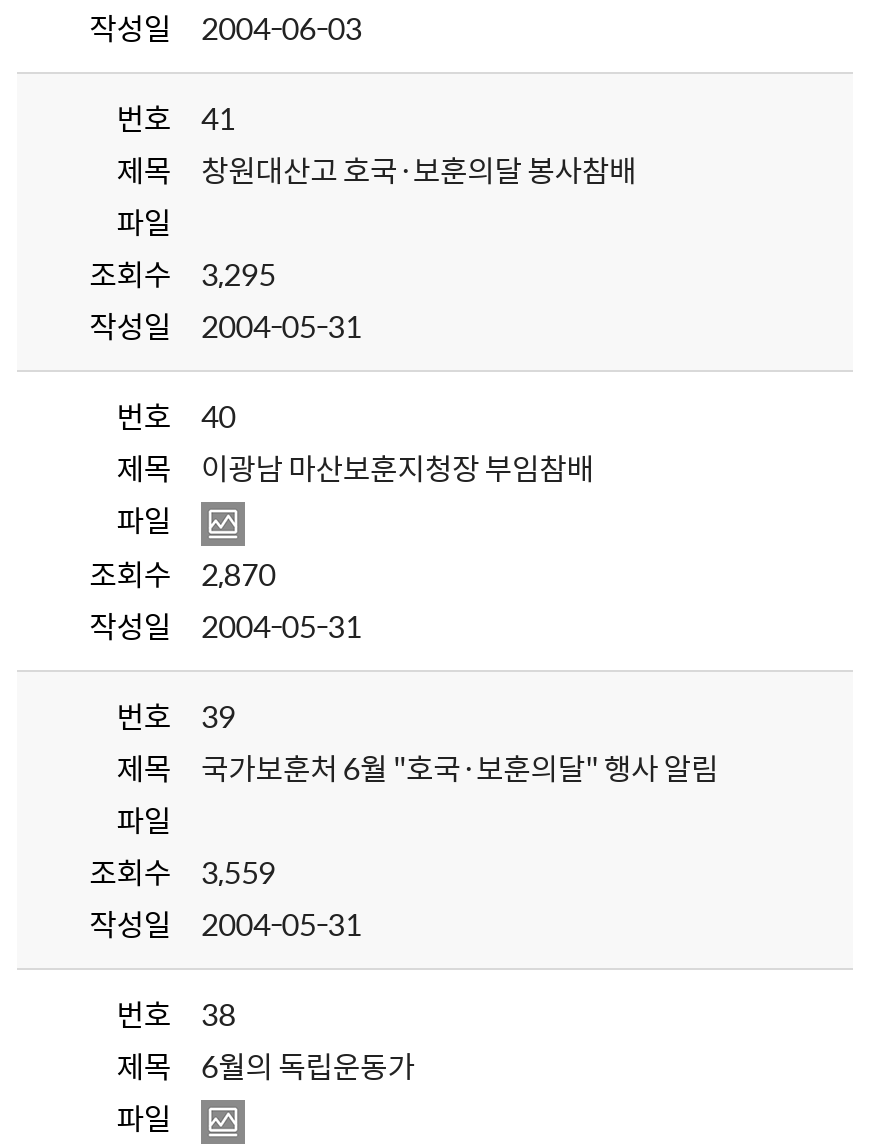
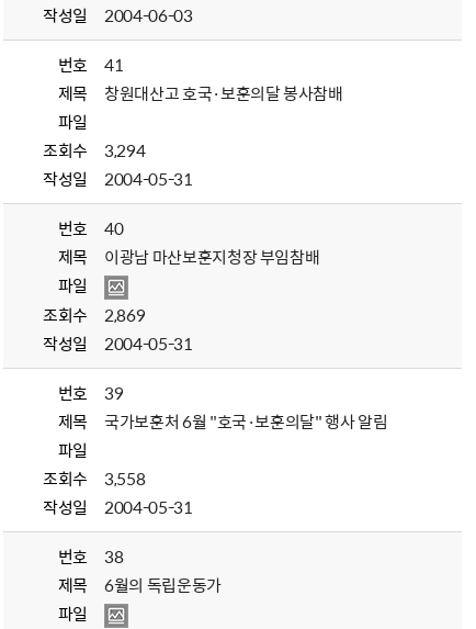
[89,252,275,296] 조회수 3,295 -> [43,138,145,162] 조회수 3,294
[89,552,275,596] 조회수 2,870 -> [43,303,145,327] 조회수 2,869
[89,850,275,894] 조회수 3,559 -> [43,467,145,491] 조회수 3,558

